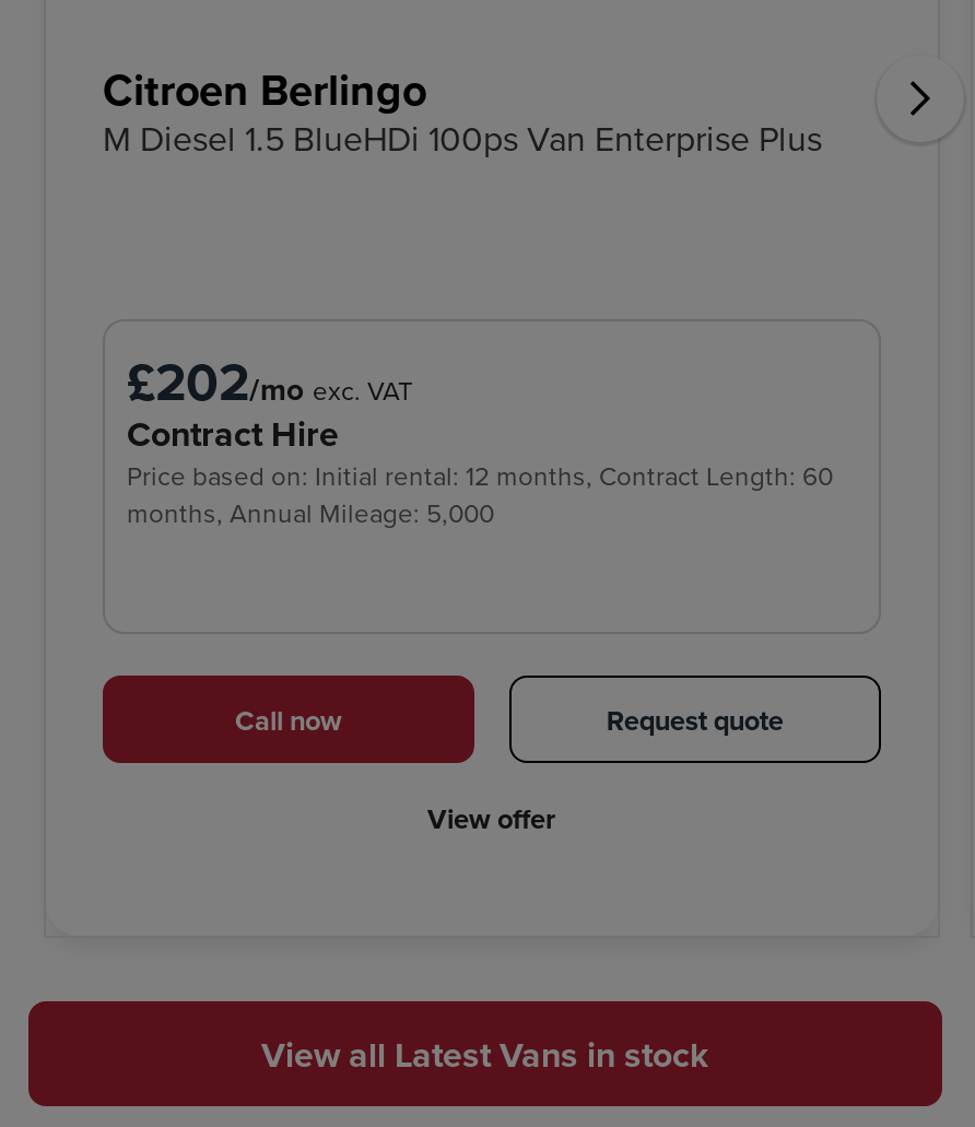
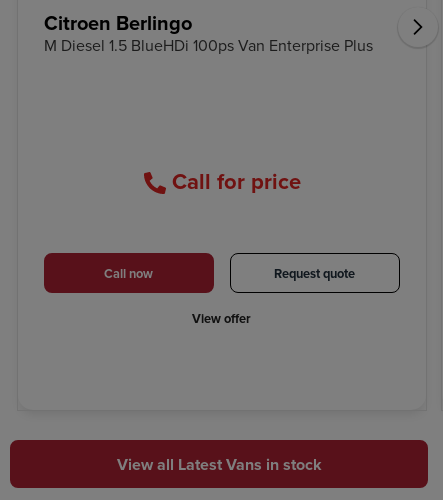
[127,344,833,532] £202/mo exc. VAT | Contract Hire | Price based on: Initial rental: 12 months, Contract Length: 60 | months, Annual Mileage: 5,000 -> [165,165,300,197] Call for price
moved [235,699,783,840] -> [104,264,355,328]: Call now | Request quote | View offer

